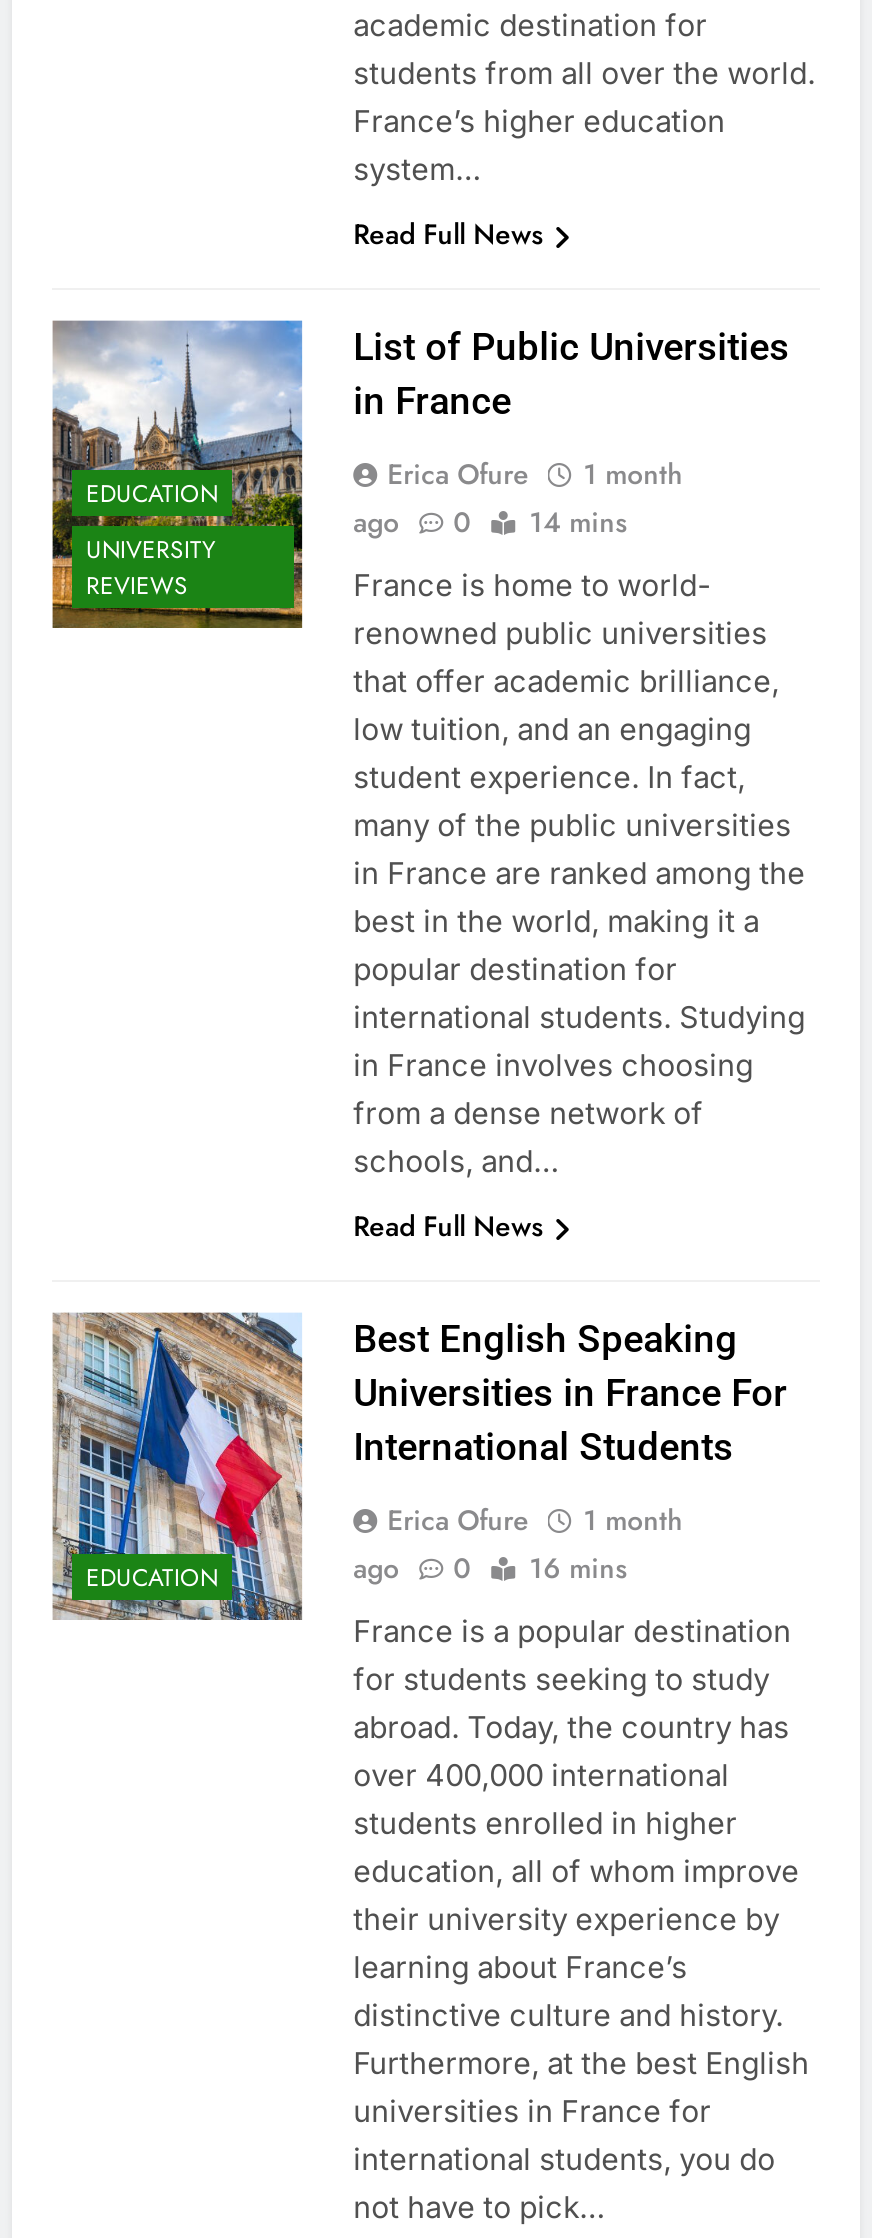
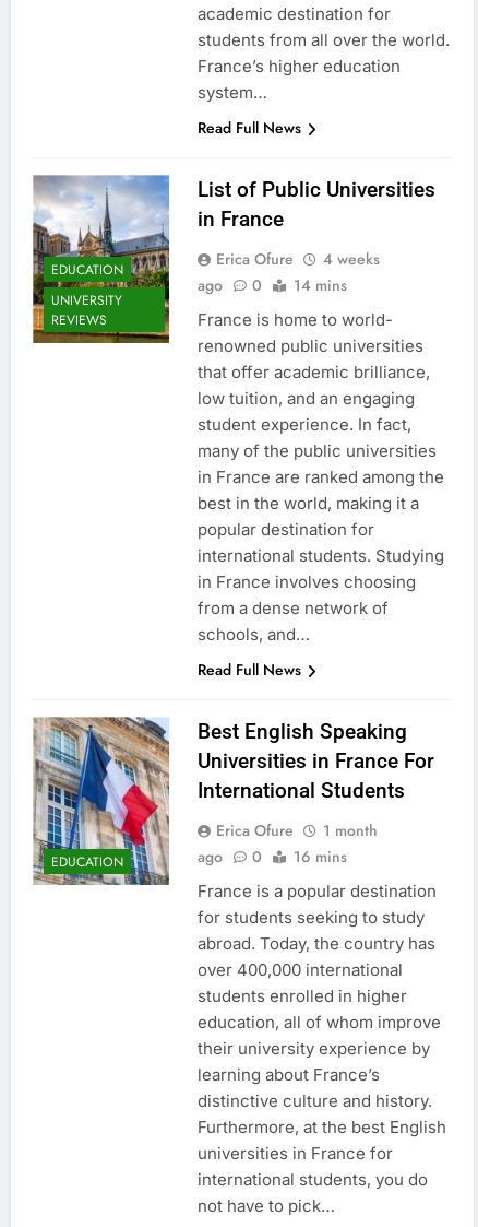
[387,454,683,494] Erica Ofure 1 month -> [216,248,379,270] Erica Ofure 4 weeks

